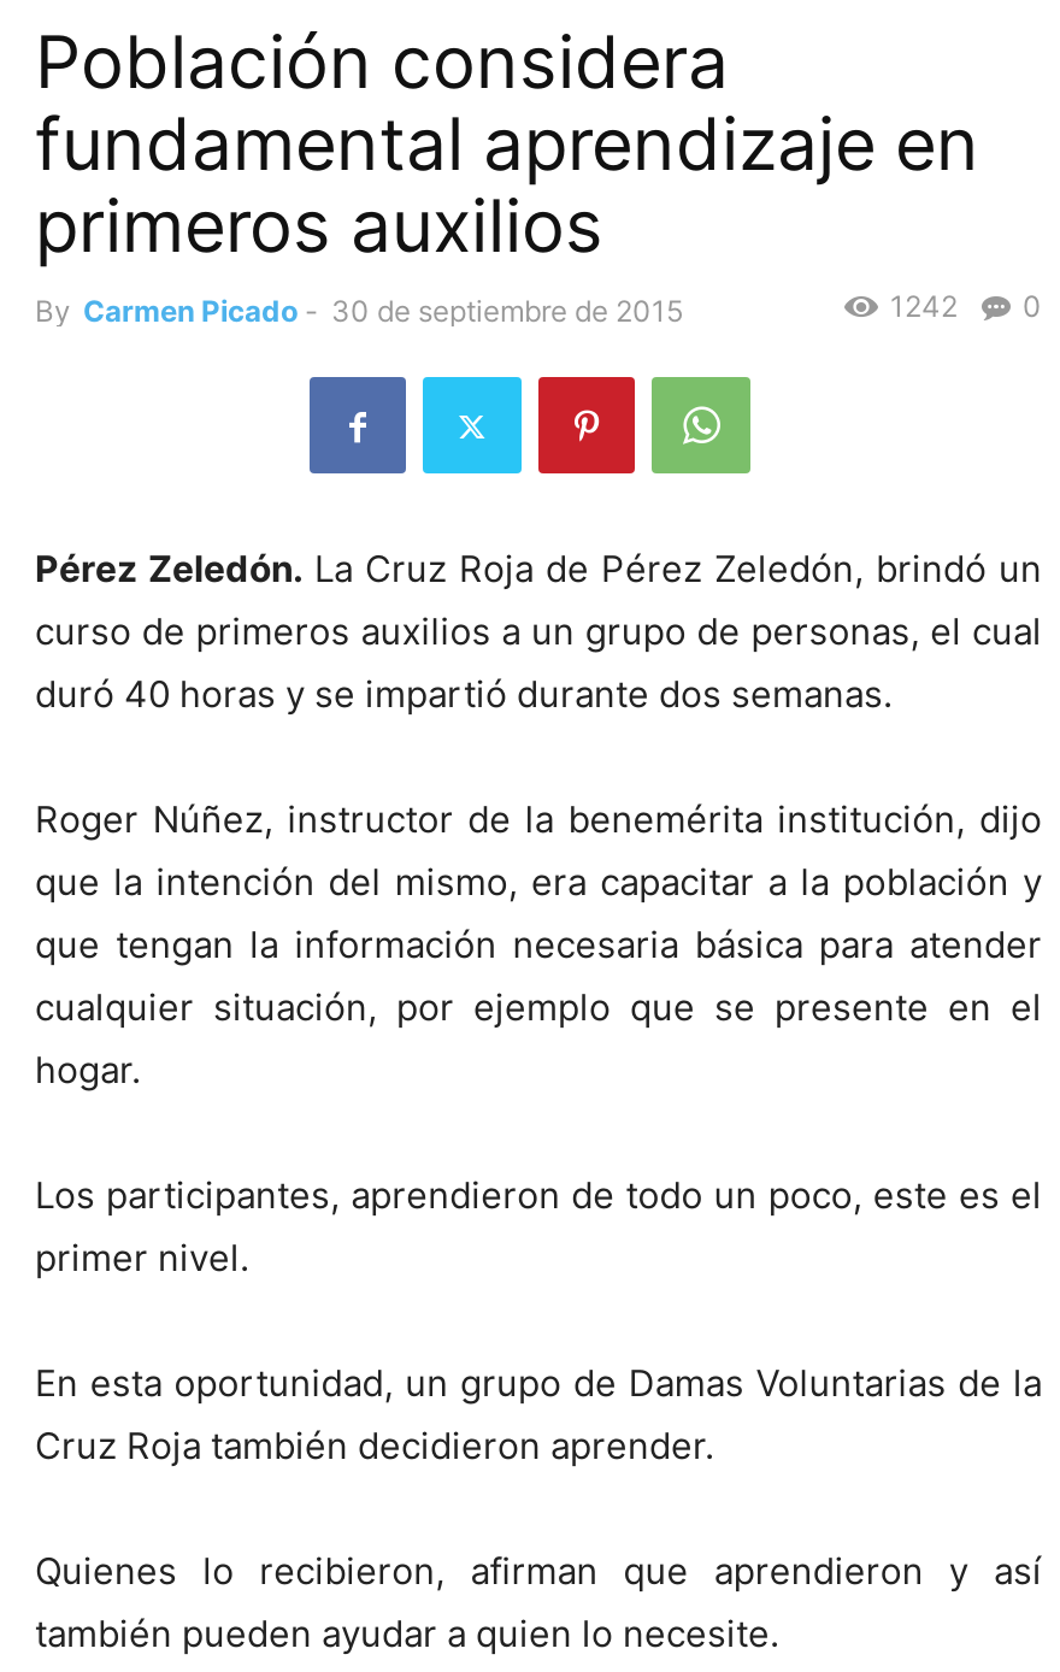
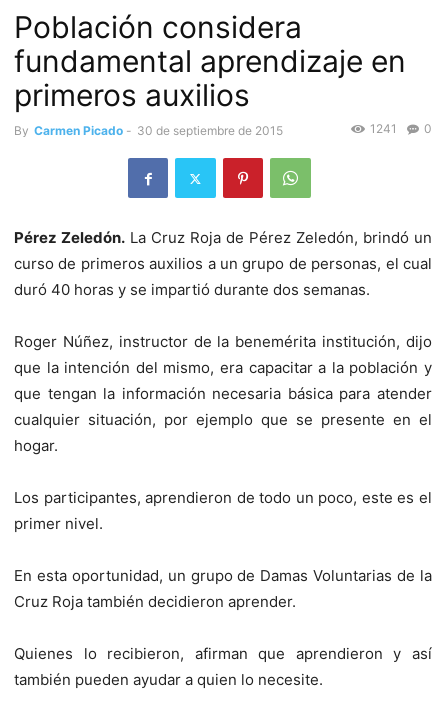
[890,288,1042,324] 1242 0 -> [370,121,432,136] 1241 0

